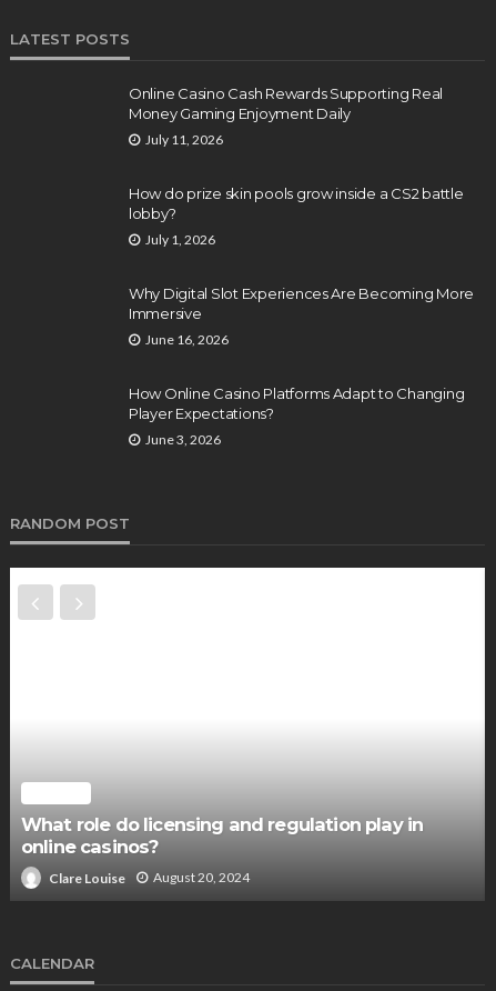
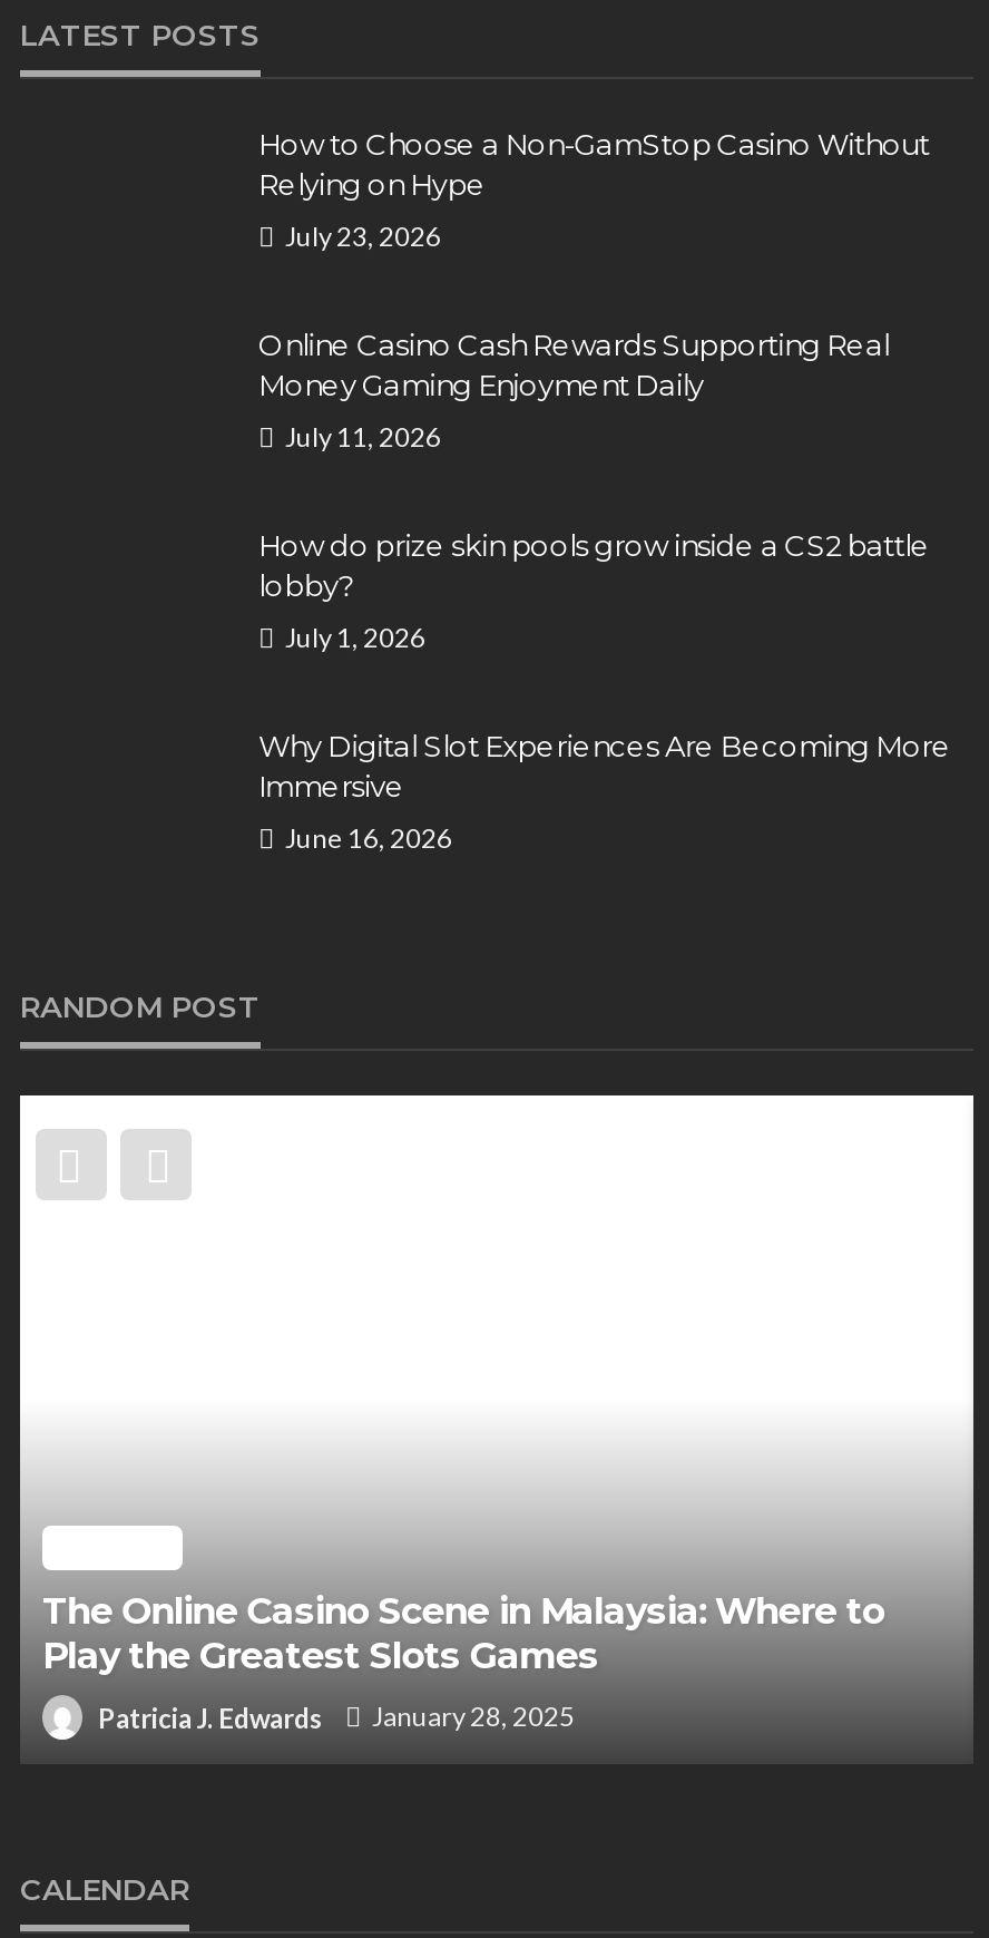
none -> [258,125,929,252] How to Choose a Non-GamStop Casino Without | Relying on Hype | July 23, 2026
moved [129,84,474,347] -> [258,325,951,854]: Online Casino Cash Rewards Supporting Real | Money Gaming Enjoyment Daily | July 11, 2026 | ... | Immersive | June 16, 2026
[129,384,464,447] How Online Casino Platforms Adapt to Changing | Player Expectations? | June 3, 2026 -> none
[21,813,423,858] What role do licensing and regulation play in | online casinos? -> [42,1588,885,1677] The Online Casino Scene in Malaysia: Where to | Play the Greatest Slots Games
[49,869,250,886] Clare Louise | August 20, 2024 -> [98,1700,575,1734] Patricia J. Edwards | January 28, 2025

